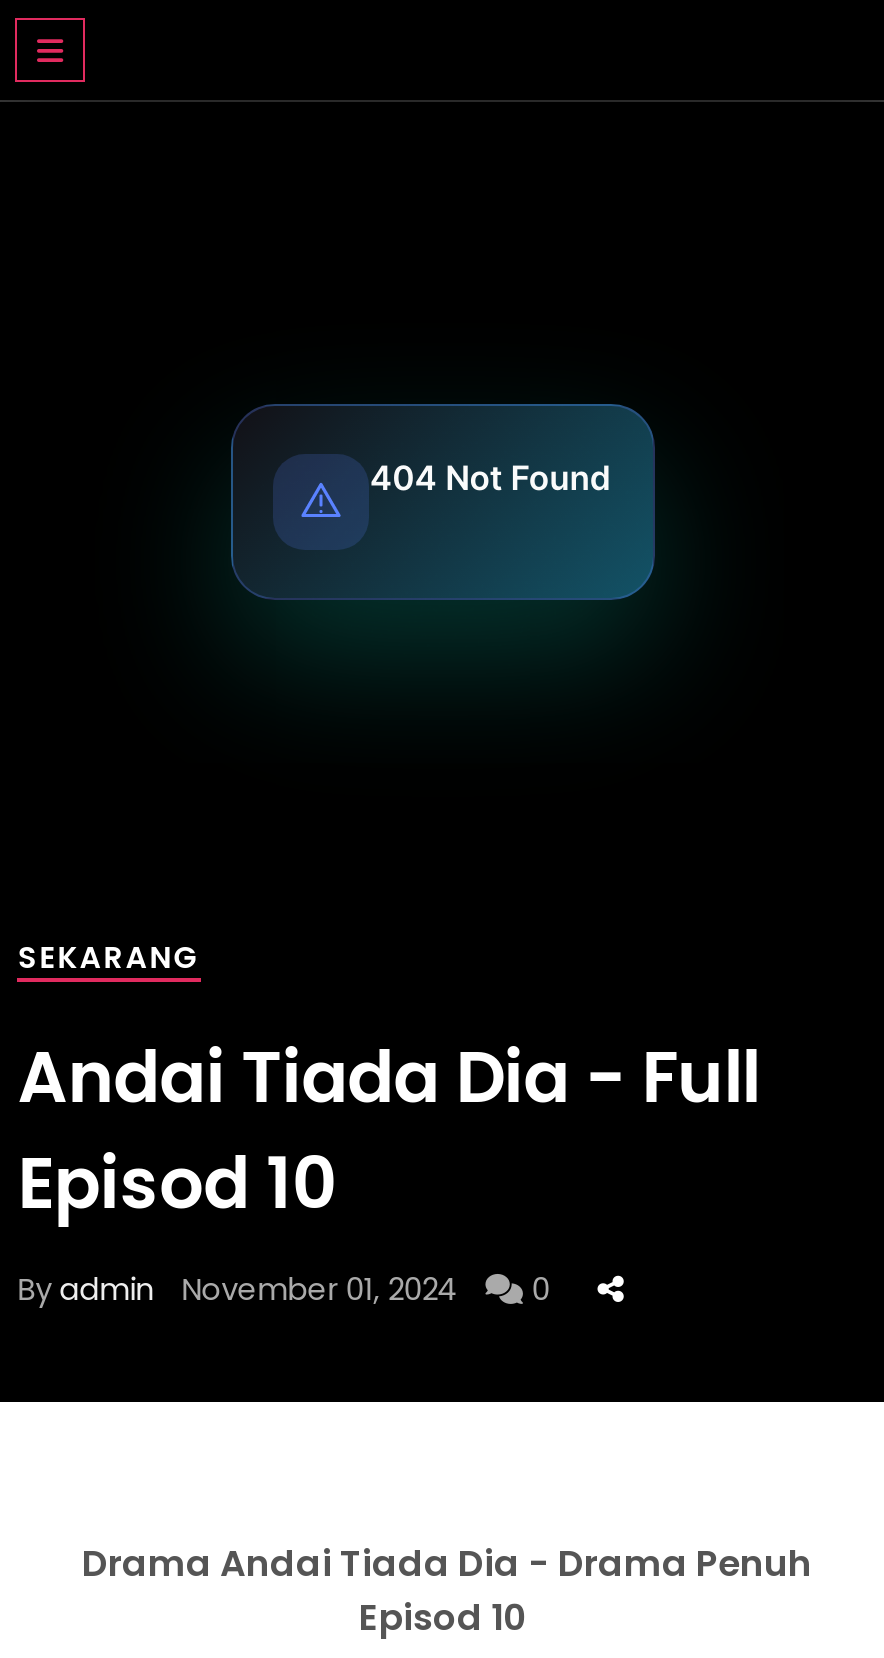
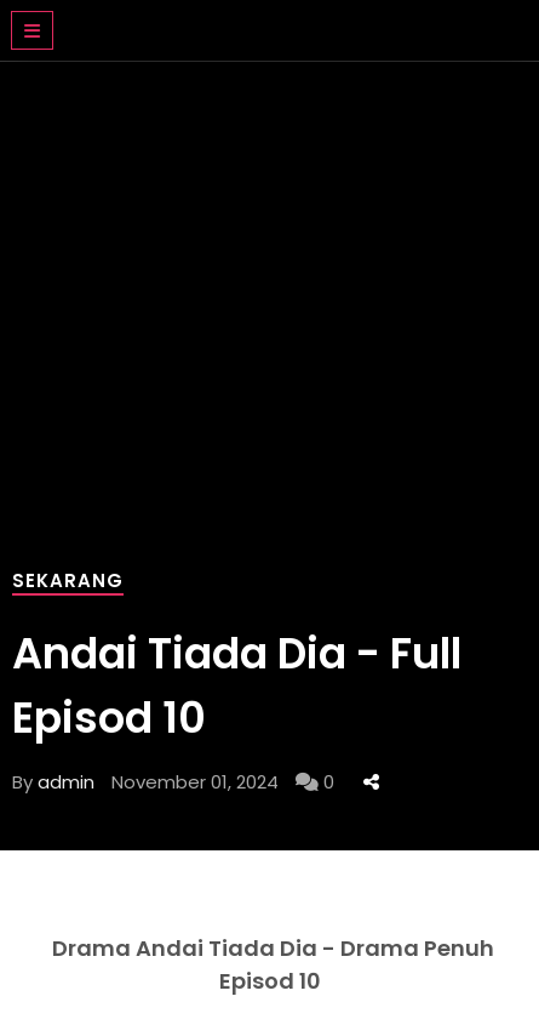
[229,402,657,644] [image] -> none

